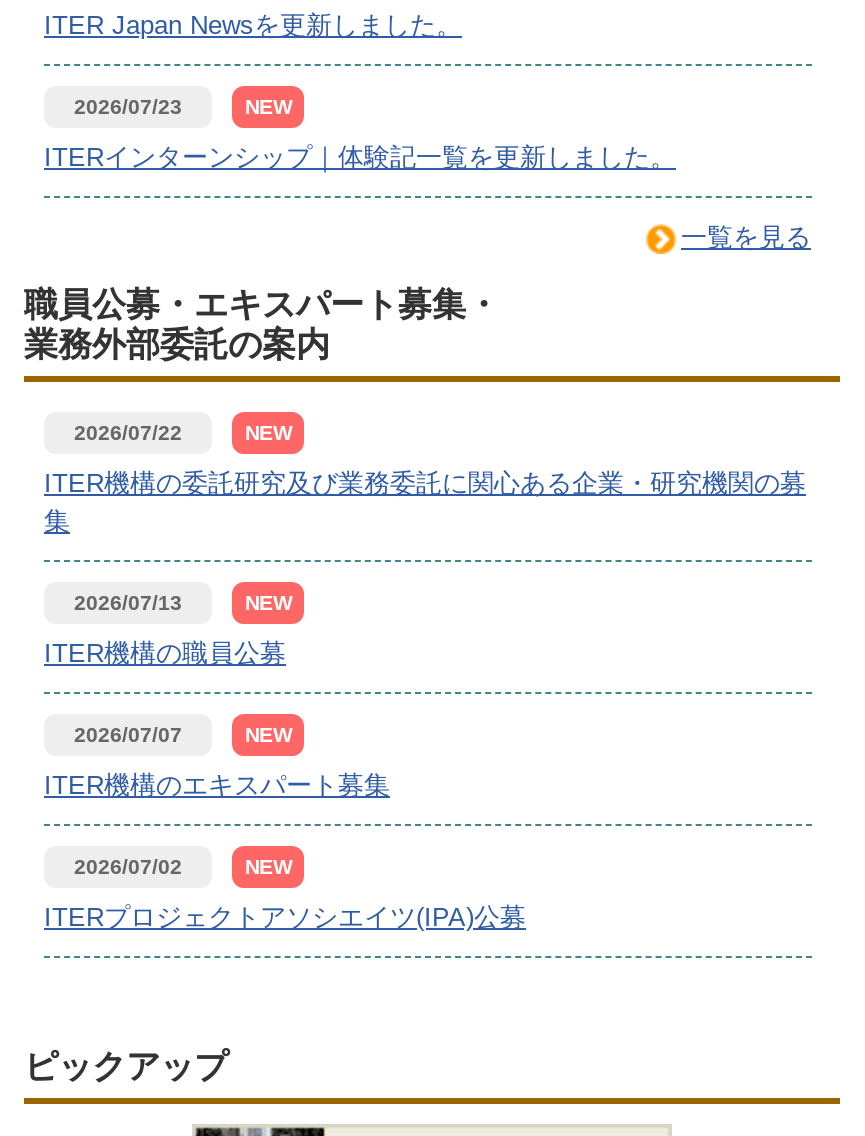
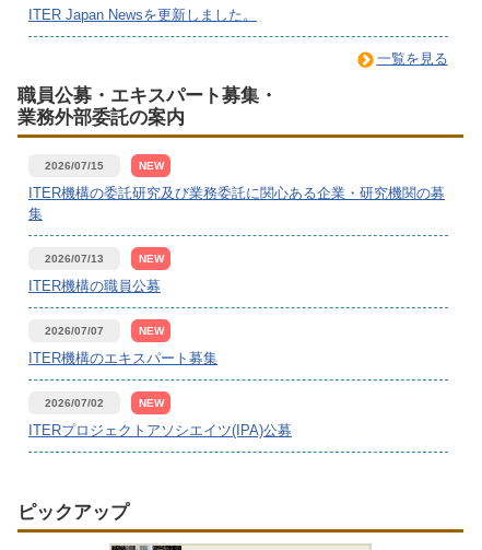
[44,97,676,173] 2026/07/23 | NEW | ITERインターンシップ｜体験記一覧を更新しました。 -> none
[74,423,182,445] 2026/07/22 -> [45,160,104,172] 2026/07/15

